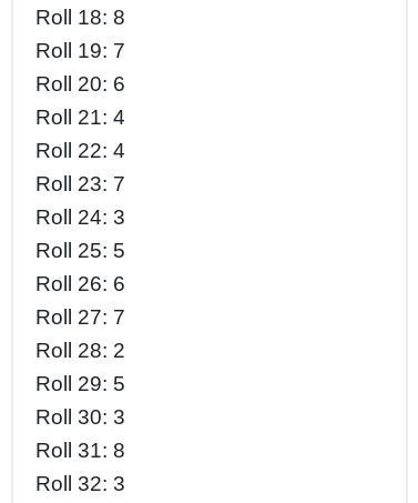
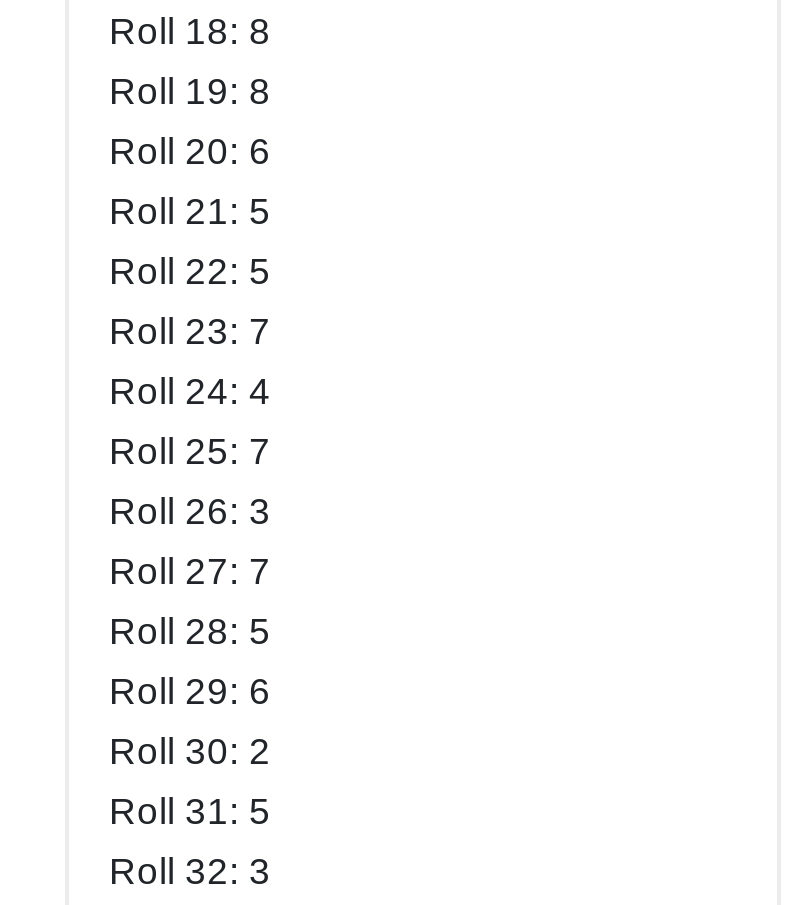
[35,39,125,62] Roll 19: 7 -> [109,70,271,112] Roll 19: 8
[35,106,125,129] Roll 21: 4 -> [109,190,271,232] Roll 21: 5
[35,139,125,162] Roll 22: 4 -> [109,250,271,292] Roll 22: 5
[35,206,125,229] Roll 24: 3 -> [109,370,271,412] Roll 24: 4
[35,239,125,262] Roll 25: 5 -> [109,430,271,472] Roll 25: 7
[35,272,125,296] Roll 26: 6 -> [109,490,271,532] Roll 26: 3
[35,339,125,362] Roll 28: 2 -> [109,610,271,652] Roll 28: 5
[35,372,125,396] Roll 29: 5 -> [109,670,271,712] Roll 29: 6
[35,406,125,429] Roll 30: 3 -> [109,730,271,772] Roll 30: 2
[35,439,125,462] Roll 31: 8 -> [109,790,271,832] Roll 31: 5

